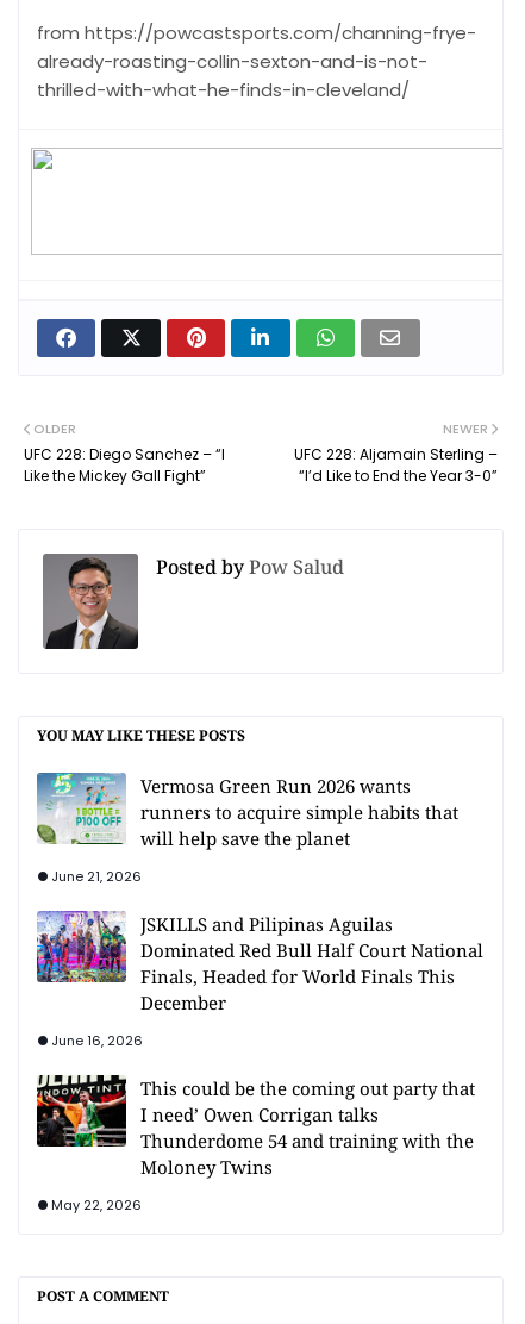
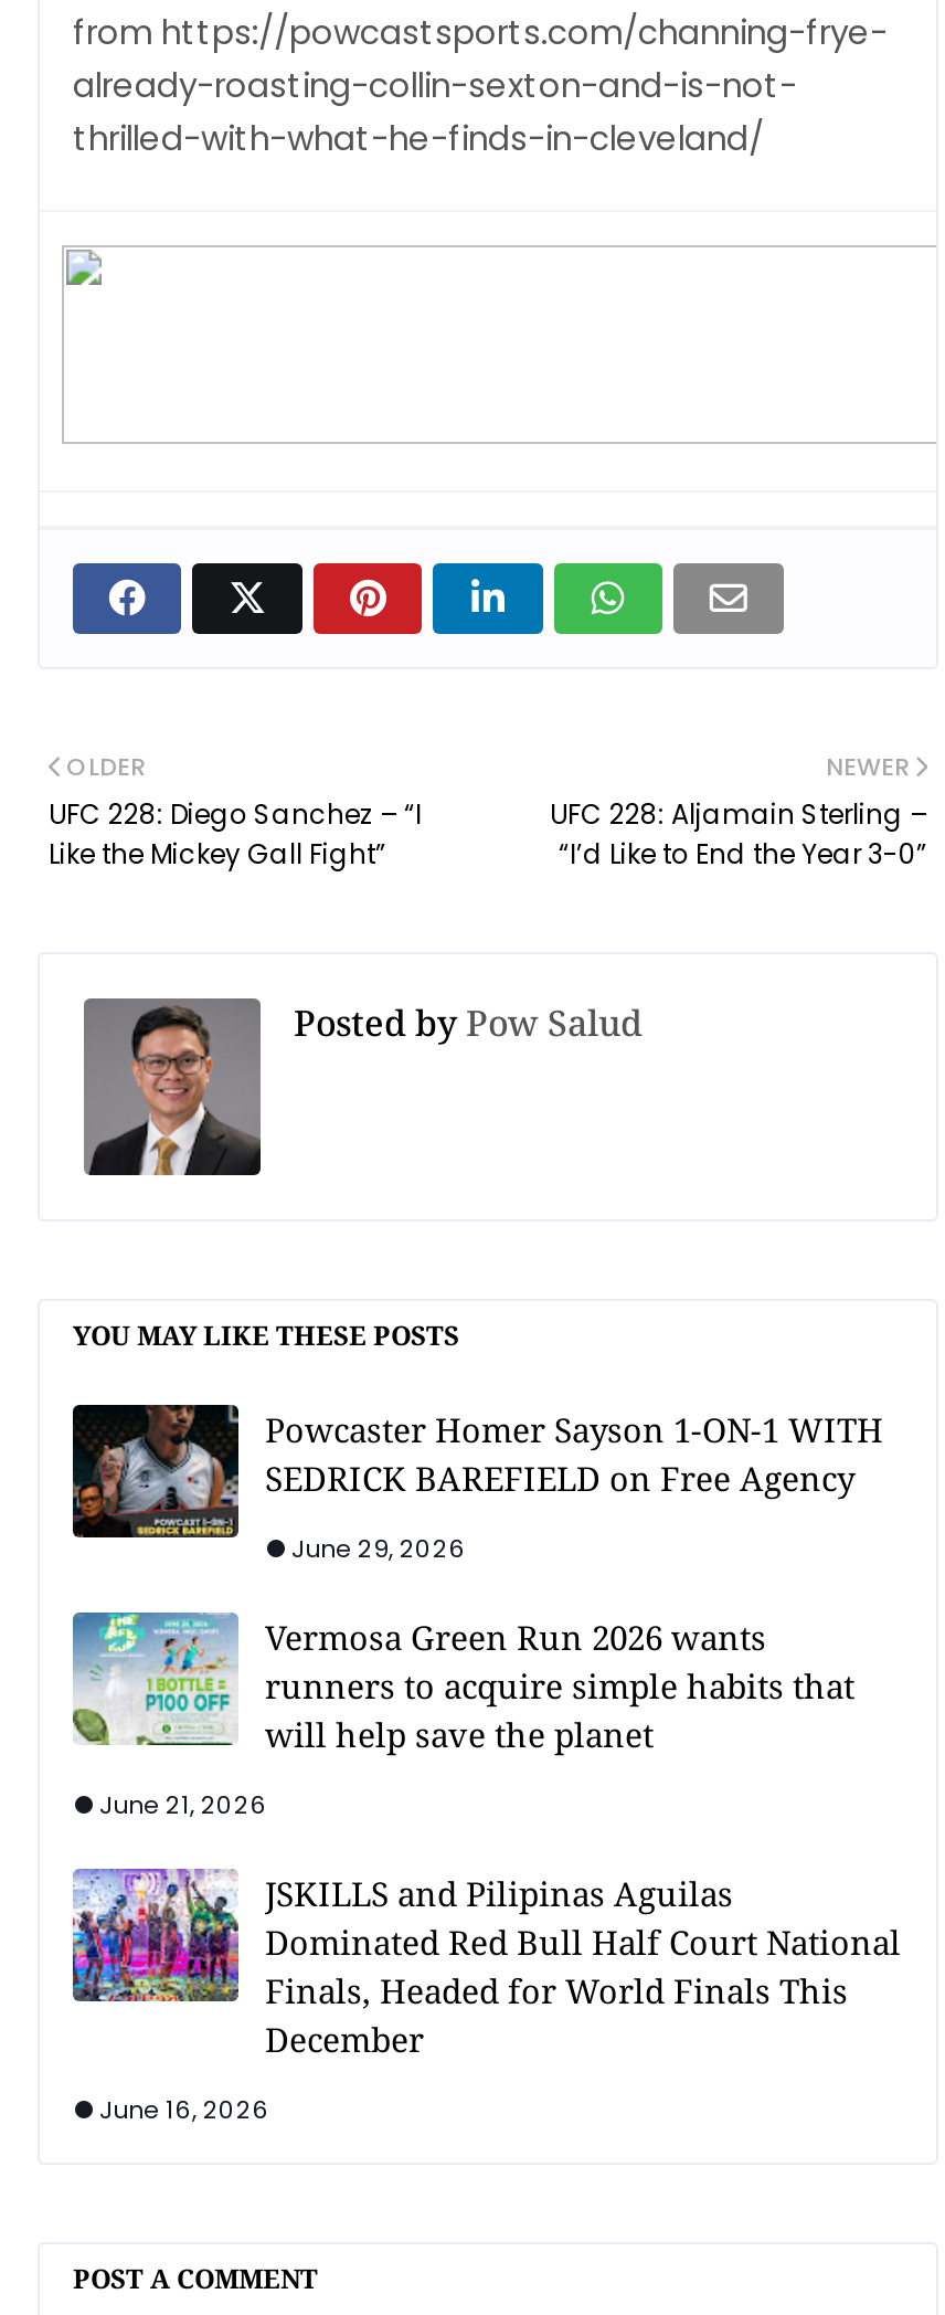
none -> [71,1403,883,1567] [image] | Powcaster Homer Sayson 1-ON-1 WITH | SEDRICK BAREFIELD on Free Agency | June 29, 2026
moved [35,772,483,1051] -> [68,1610,901,2128]: [image] | Vermosa Green Run 2026 wants | runners to acquire simple habits that | ... | December | June 16, 2026
[36,1074,475,1215] [image] | This could be the coming out party that | I need’ Owen Corrigan talks | Thunderdome 54 and training with the | Moloney Twins | May 22, 2026 -> none

